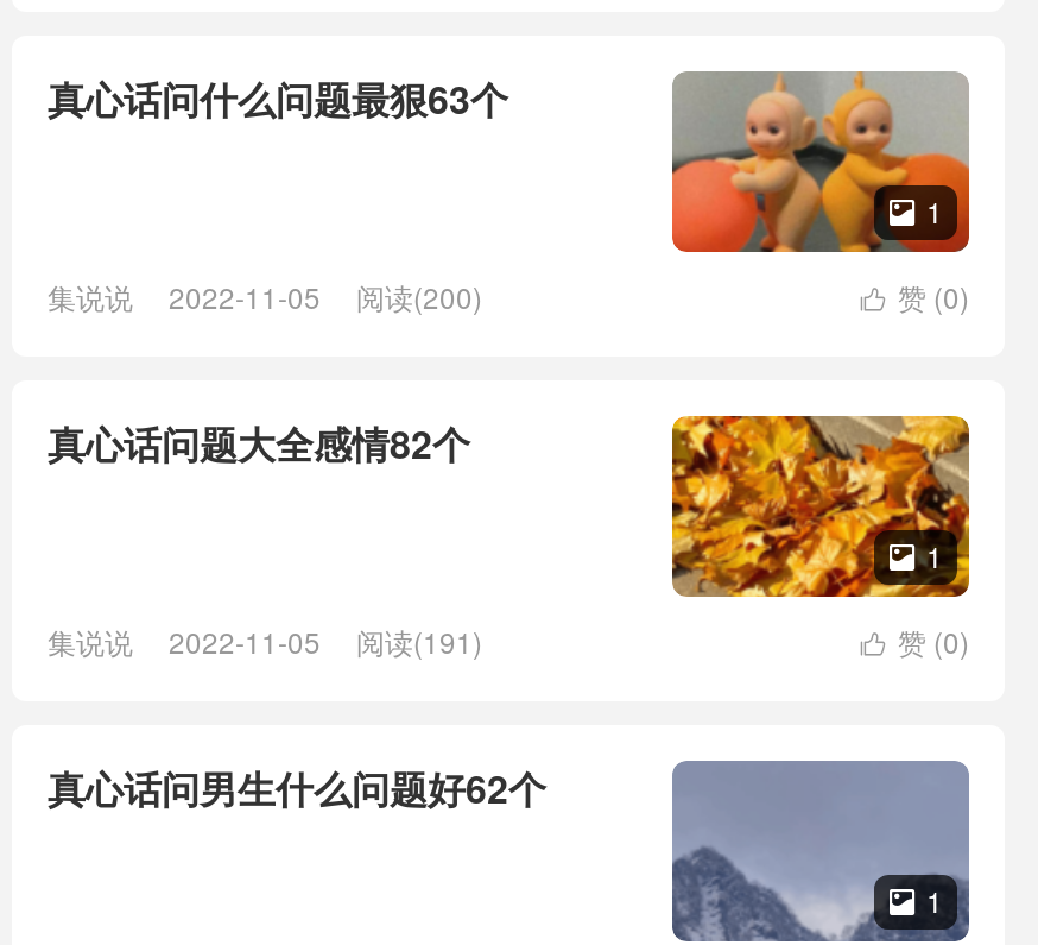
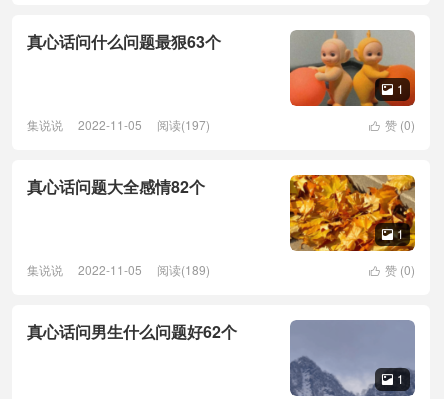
[48,276,482,316] 集说说 2022-11-05 阅读(200) -> [27,116,210,133] 集说说 2022-11-05 阅读(197)
[48,620,482,661] 集说说 2022-11-05 阅读(191) -> [27,261,210,278] 集说说 2022-11-05 阅读(189)

